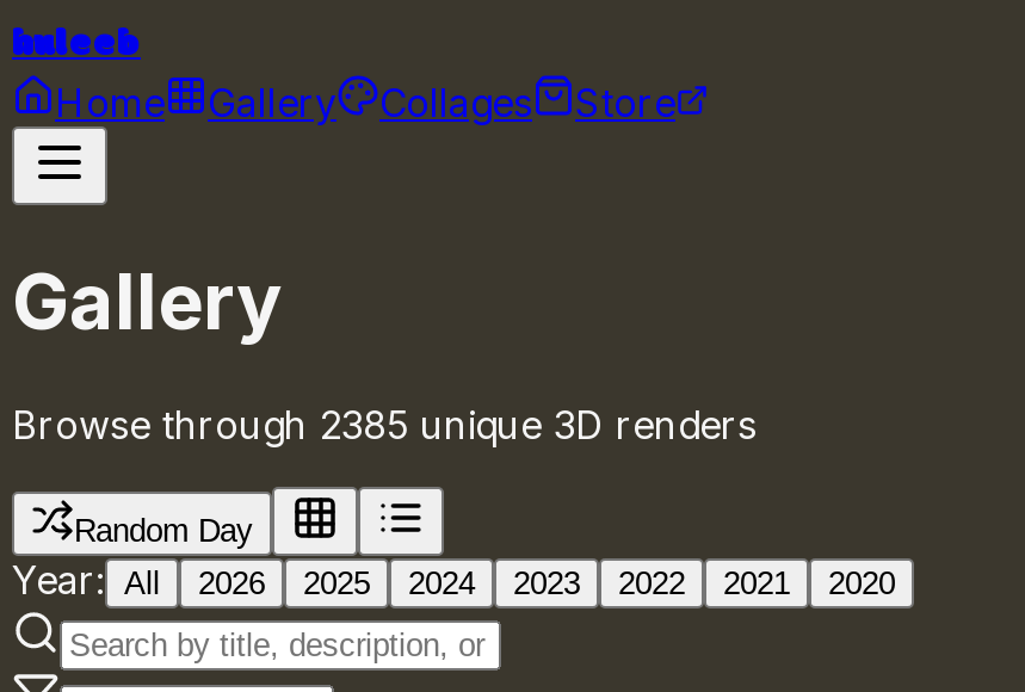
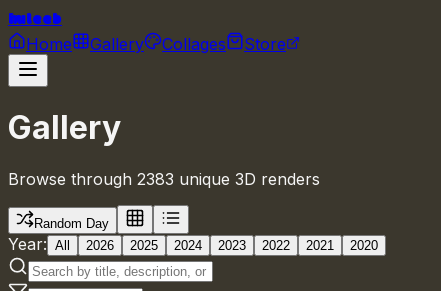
[12,401,757,448] Browse through 2385 unique 3D renders -> [8,169,320,189] Browse through 2383 unique 3D renders

